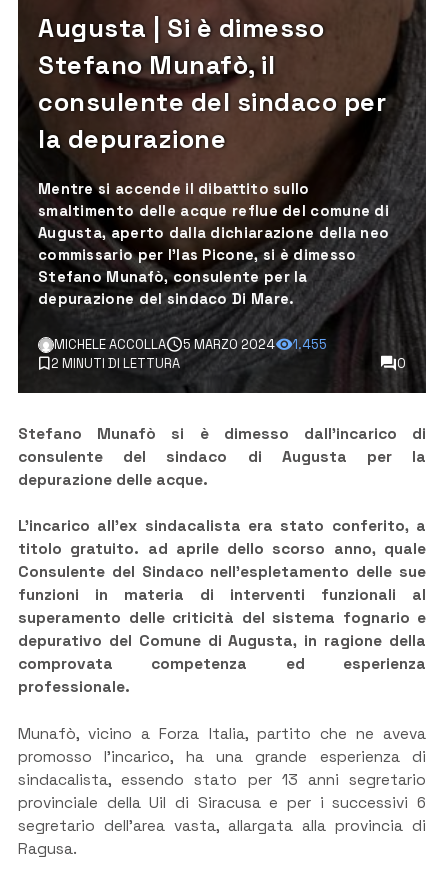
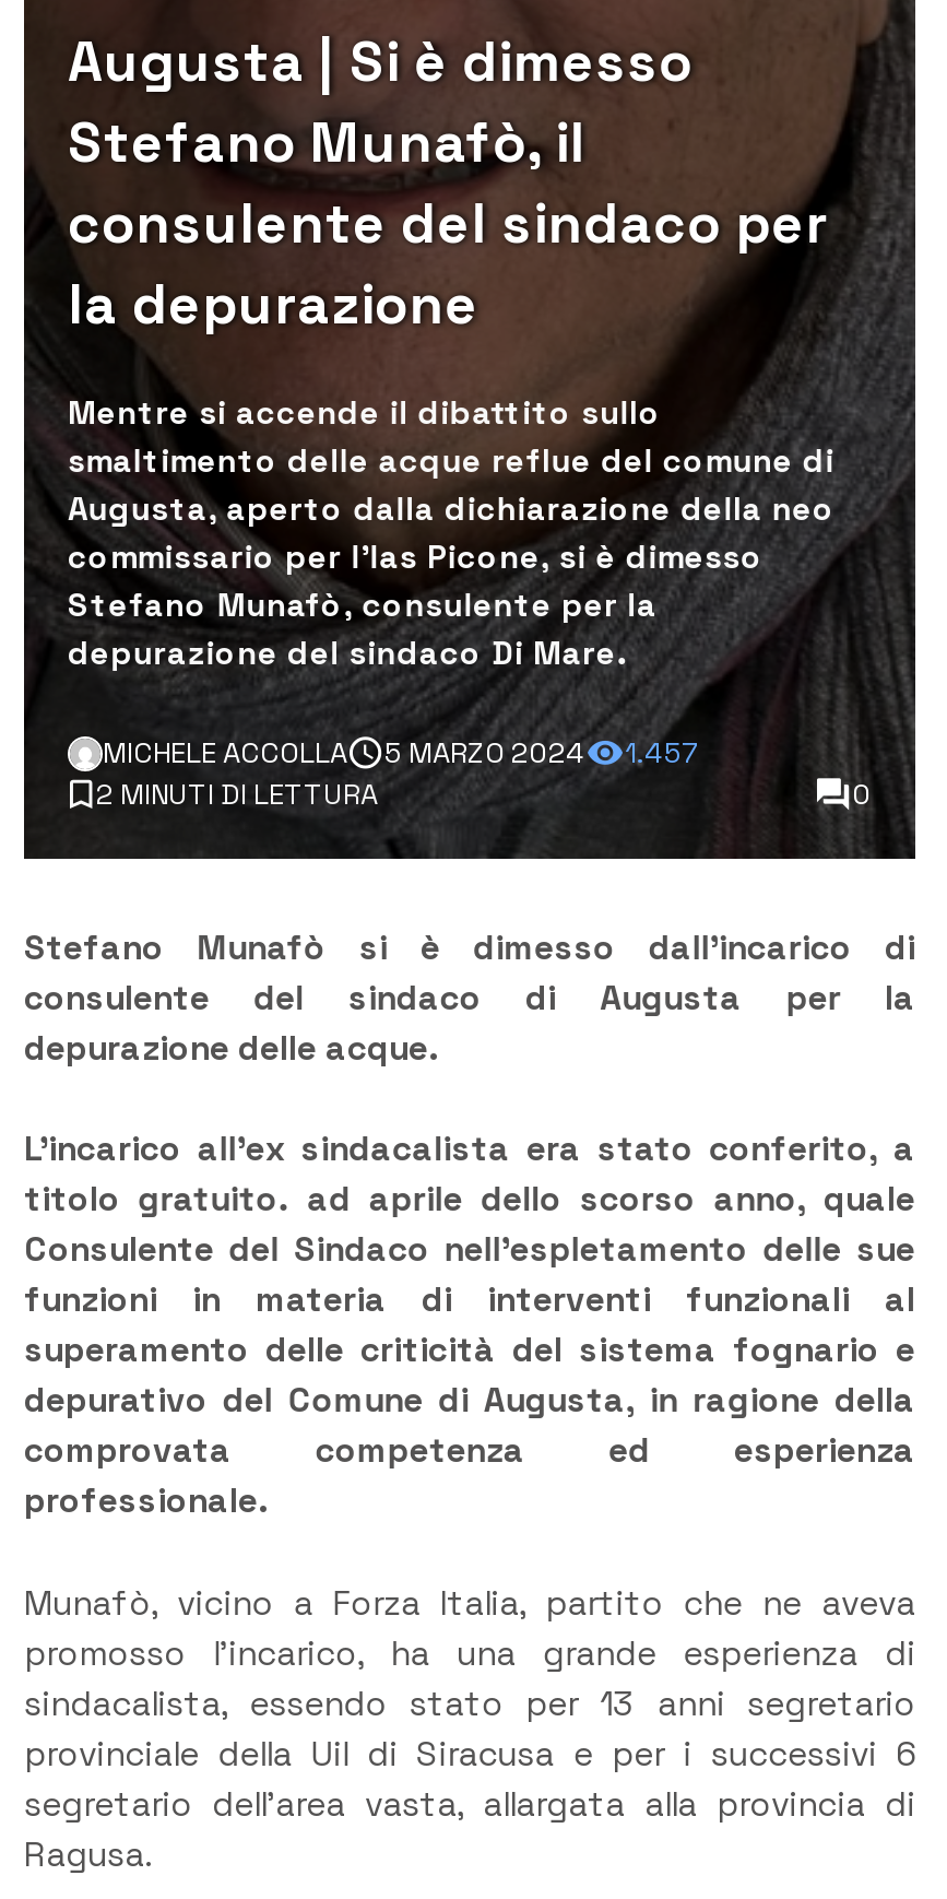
[54,336,327,353] MICHELE ACCOLLA 5 MARZO 2024 1.455 -> [103,734,697,772] MICHELE ACCOLLA 5 MARZO 2024 1.457

